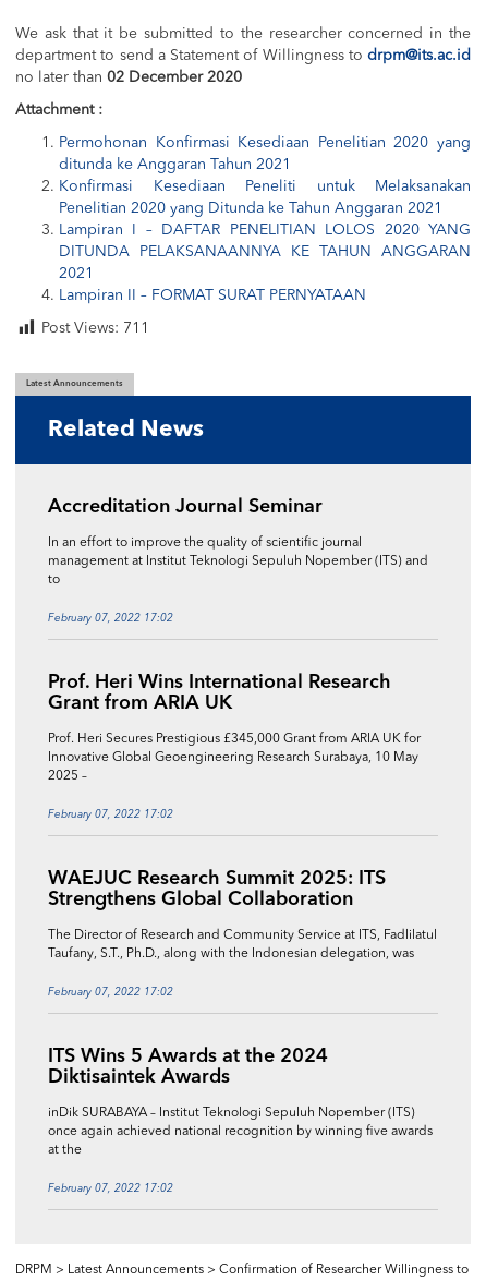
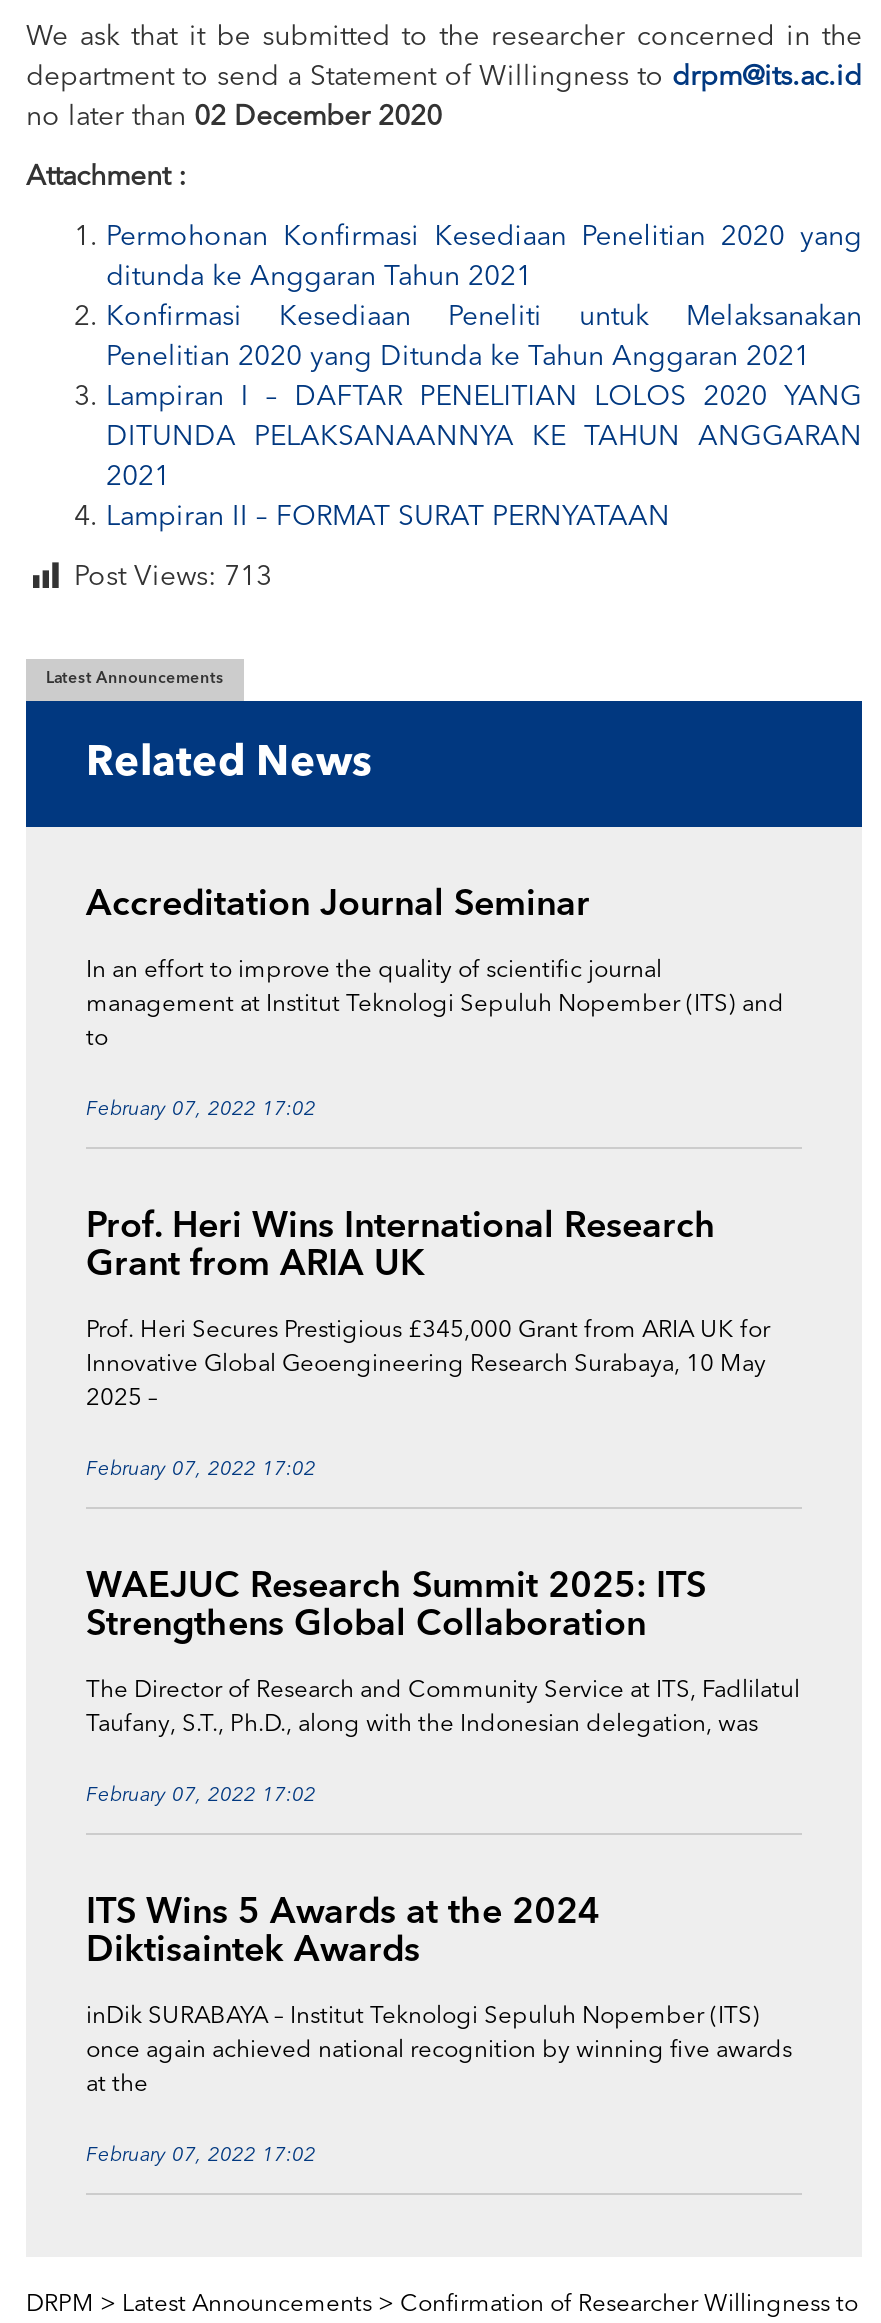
[41,321,149,336] Post Views: 711 -> [74,563,272,591] Post Views: 713

